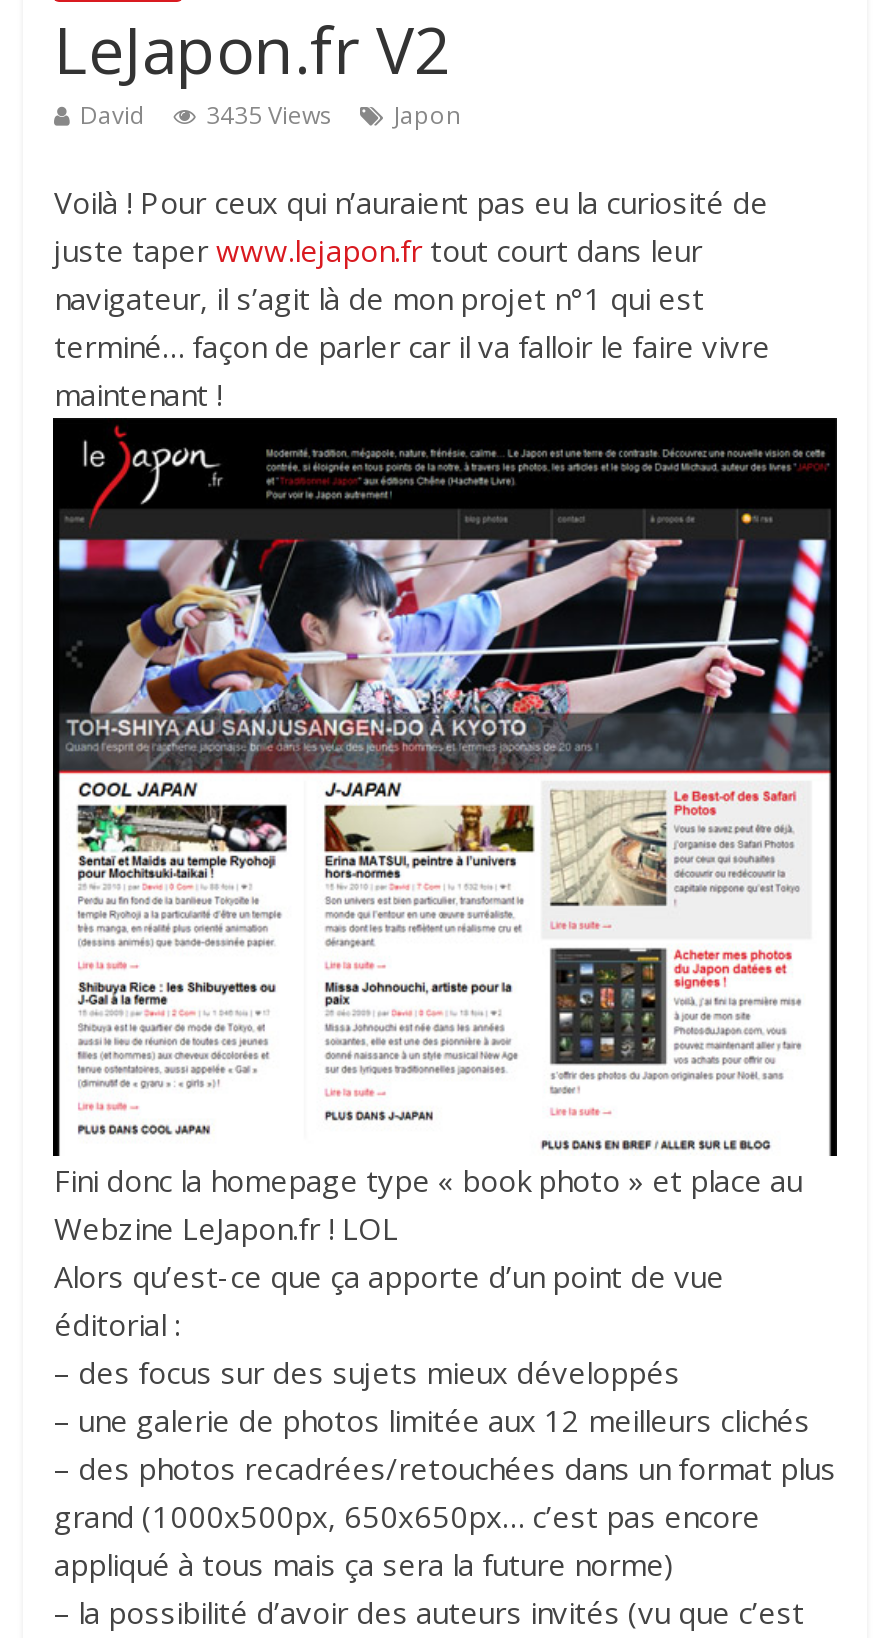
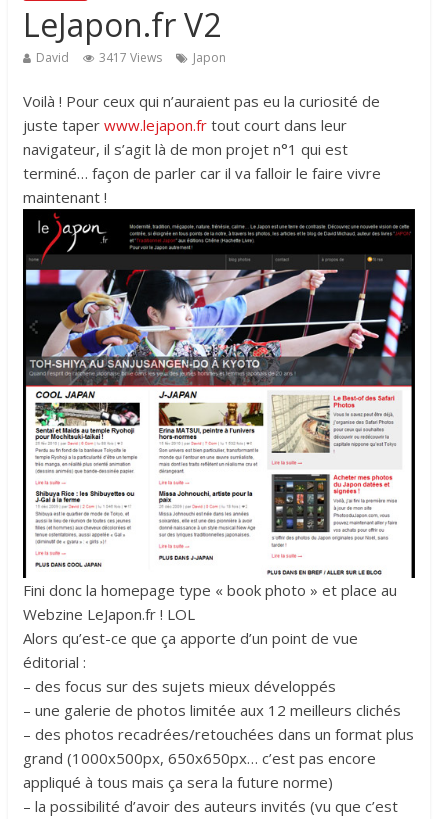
[80,98,460,132] David 3435 Views Japon -> [36,49,226,66] David 3417 Views Japon

